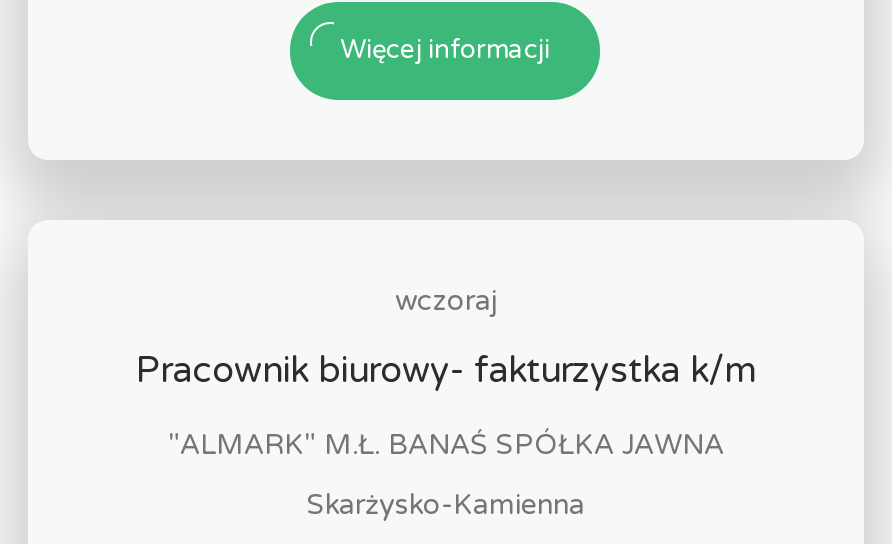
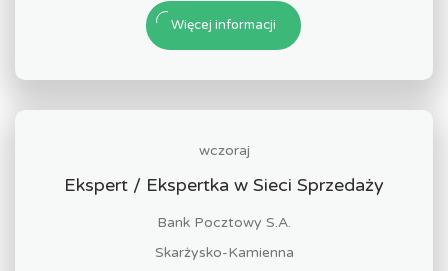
[136,348,756,392] Pracownik biurowy- fakturzystka k/m -> [64,174,384,196] Ekspert / Ekspertka w Sieci Sprzedaży
[168,428,724,462] "ALMARK" M.Ł. BANAŚ SPÓŁKA JAWNA -> [157,214,291,231] Bank Pocztowy S.A.

